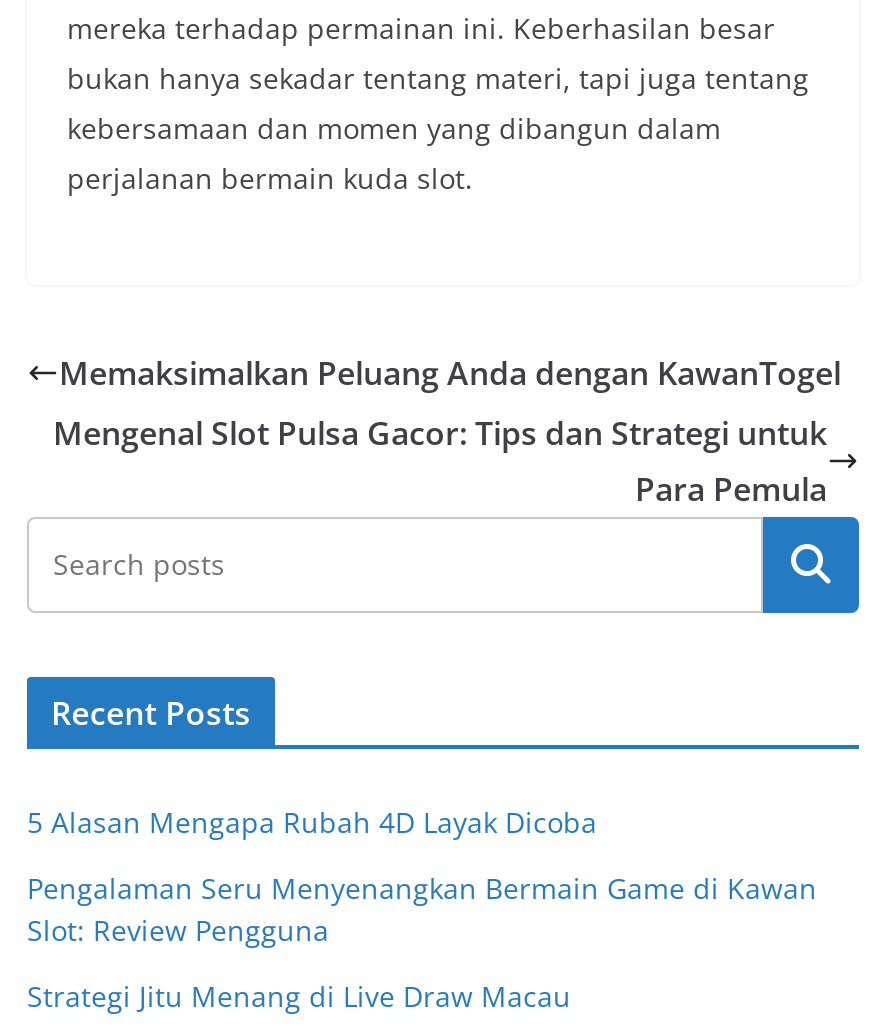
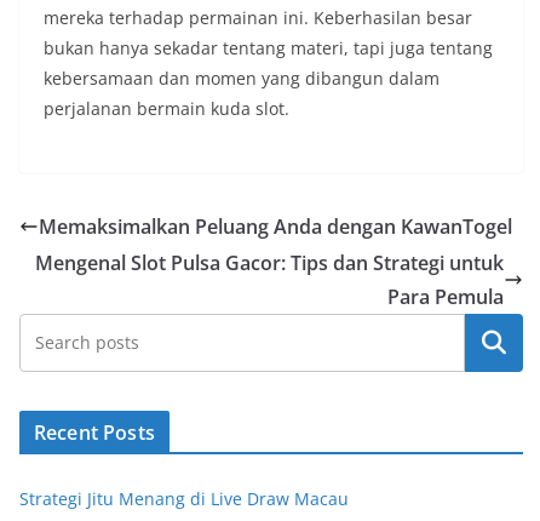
[27,803,817,949] 5 Alasan Mengapa Rubah 4D Layak Dicoba | Pengalaman Seru Menyenangkan Bermain Game di Kawan | Slot: Review Pengguna -> none

